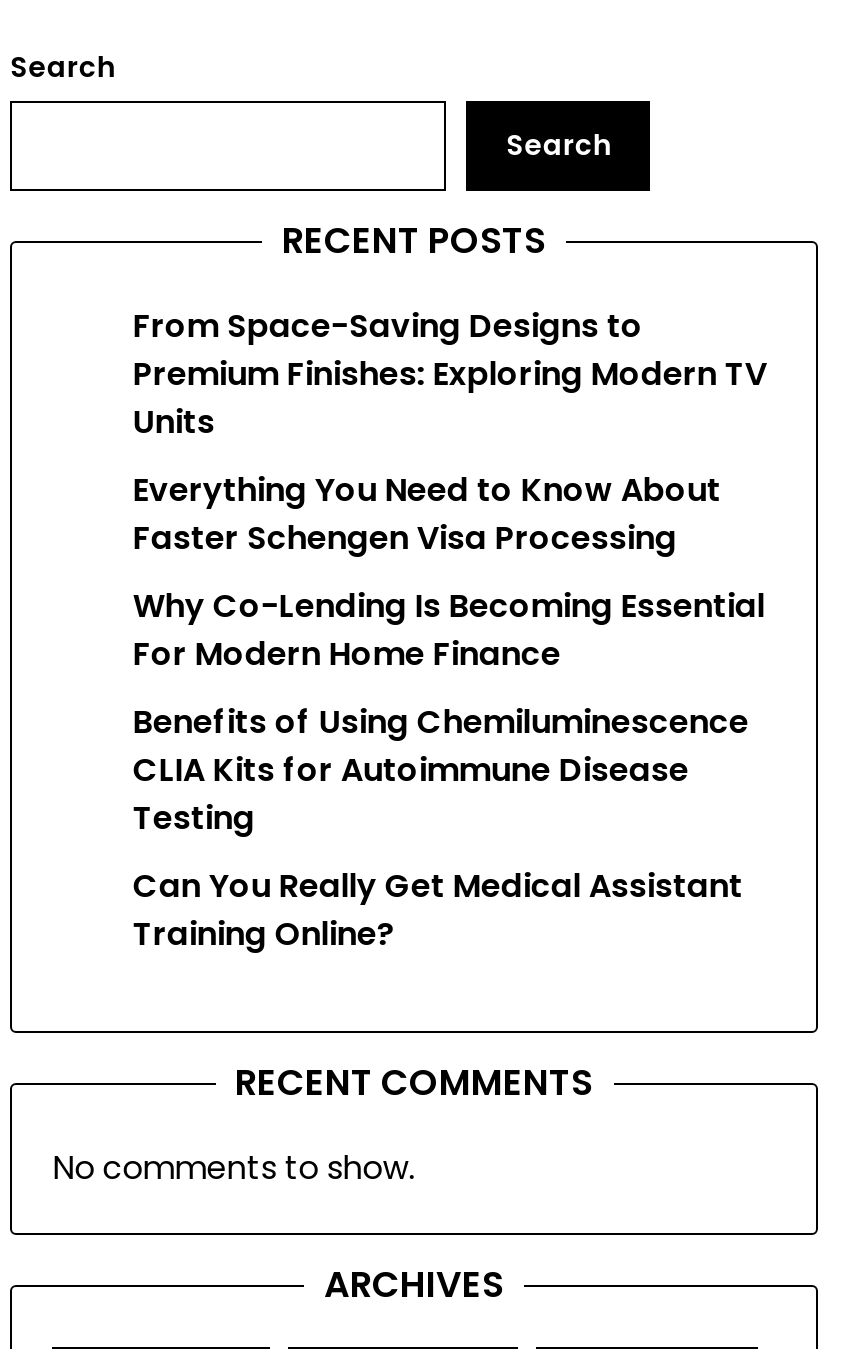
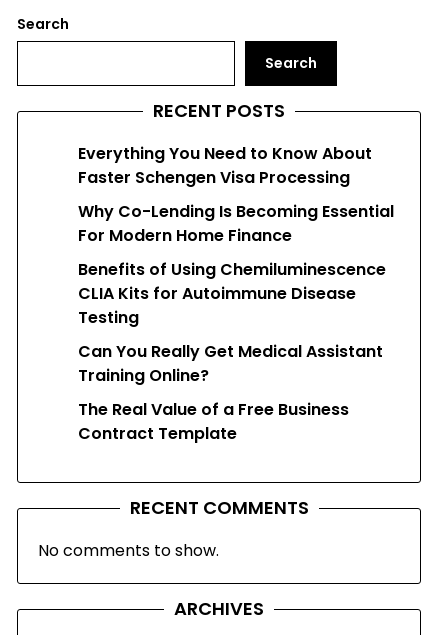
[133,304,767,446] From Space-Saving Designs to | Premium Finishes: Exploring Modern TV | Units -> none
moved [133,468,765,958] -> [78,141,394,386]: Everything You Need to Know About | Faster Schengen Visa Processing | Why Co-Lending Is Becoming Essential | ... | Can You Really Get Medical Assistant | Training Online?
none -> [78,397,349,444] The Real Value of a Free Business | Contract Template

